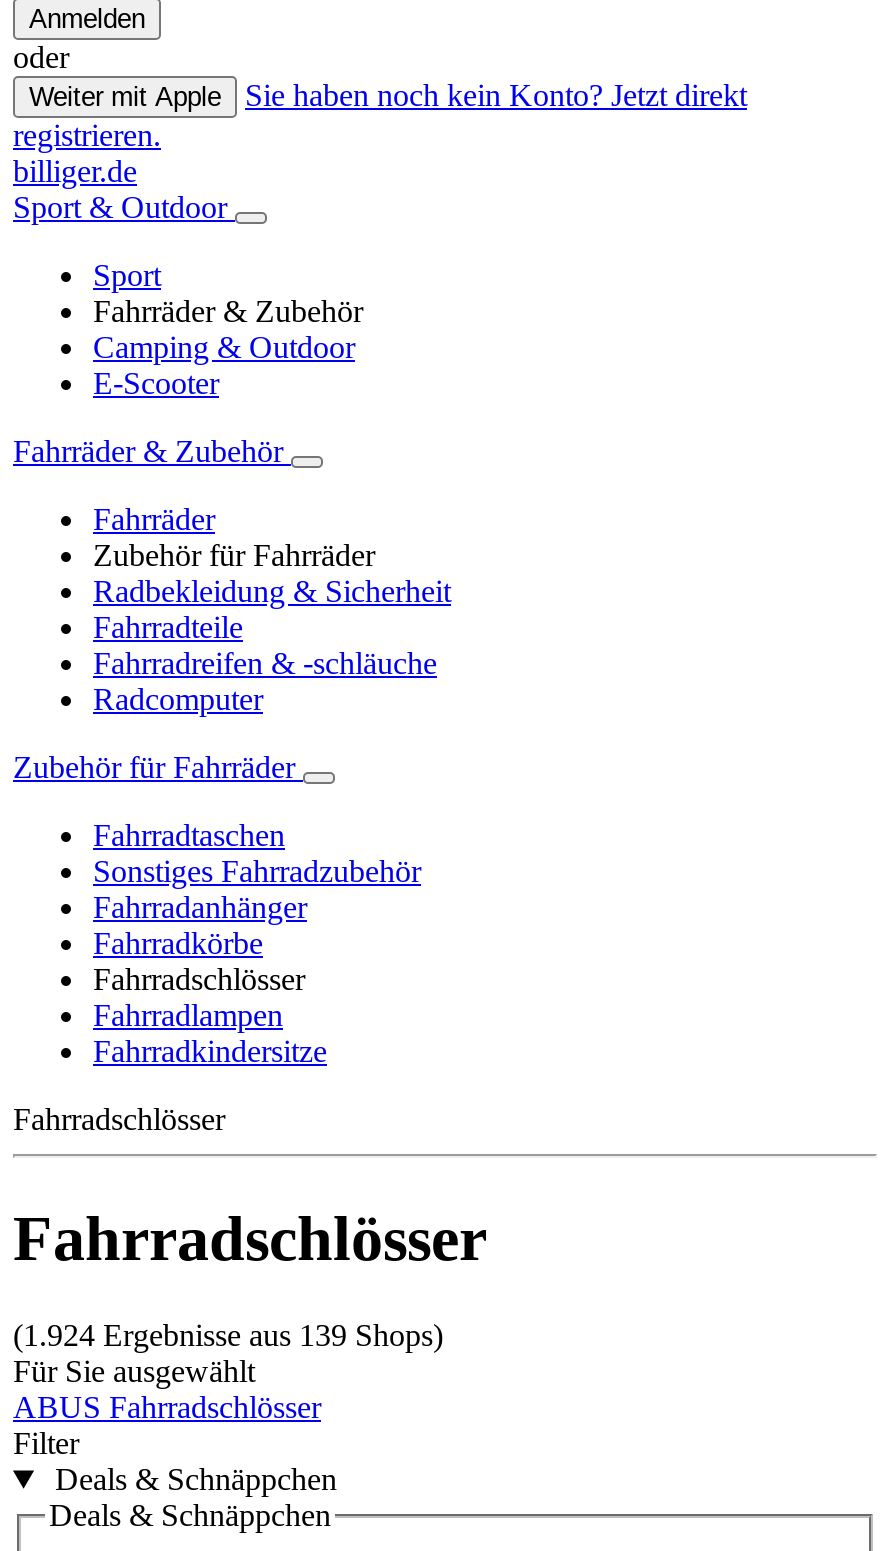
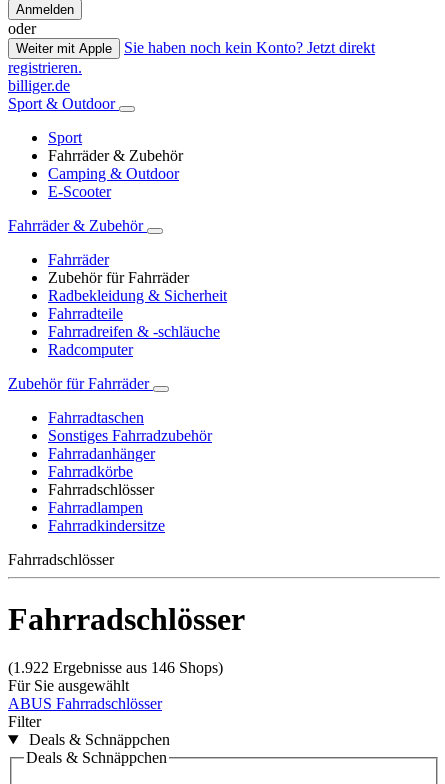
[13,1318,443,1352] (1.924 Ergebnisse aus 139 Shops) -> [8,659,223,676] (1.922 Ergebnisse aus 146 Shops)

